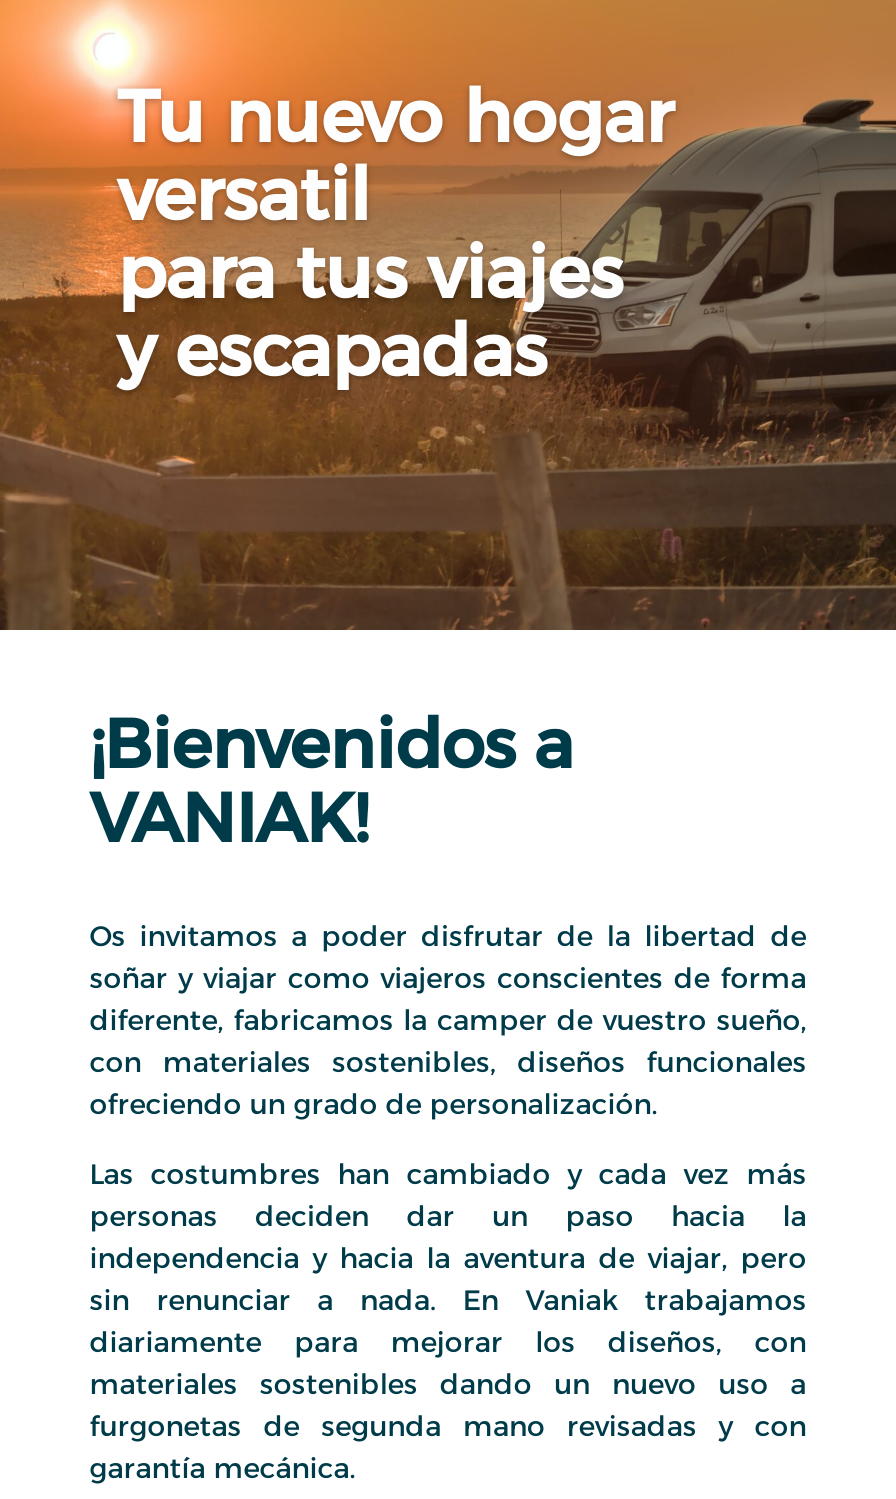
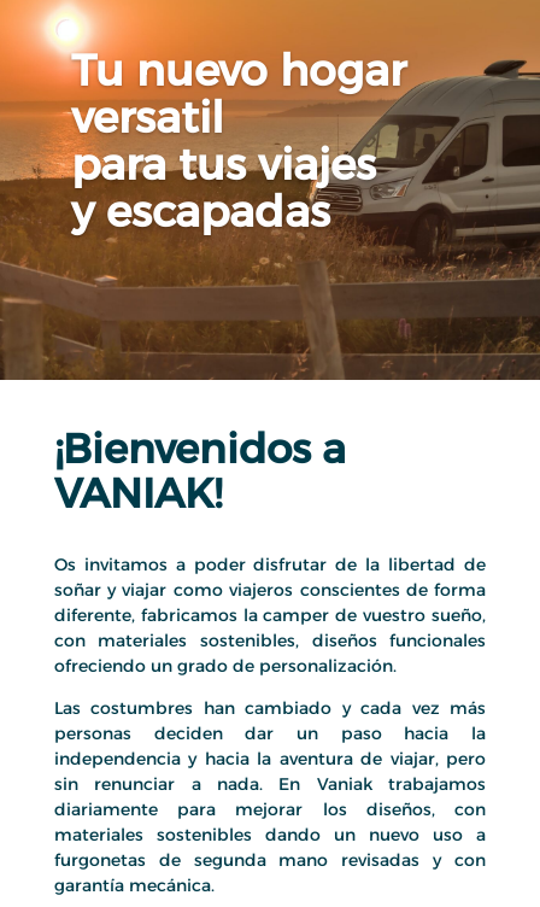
[117,150,159,238] e -> [71,90,224,144] versatil

